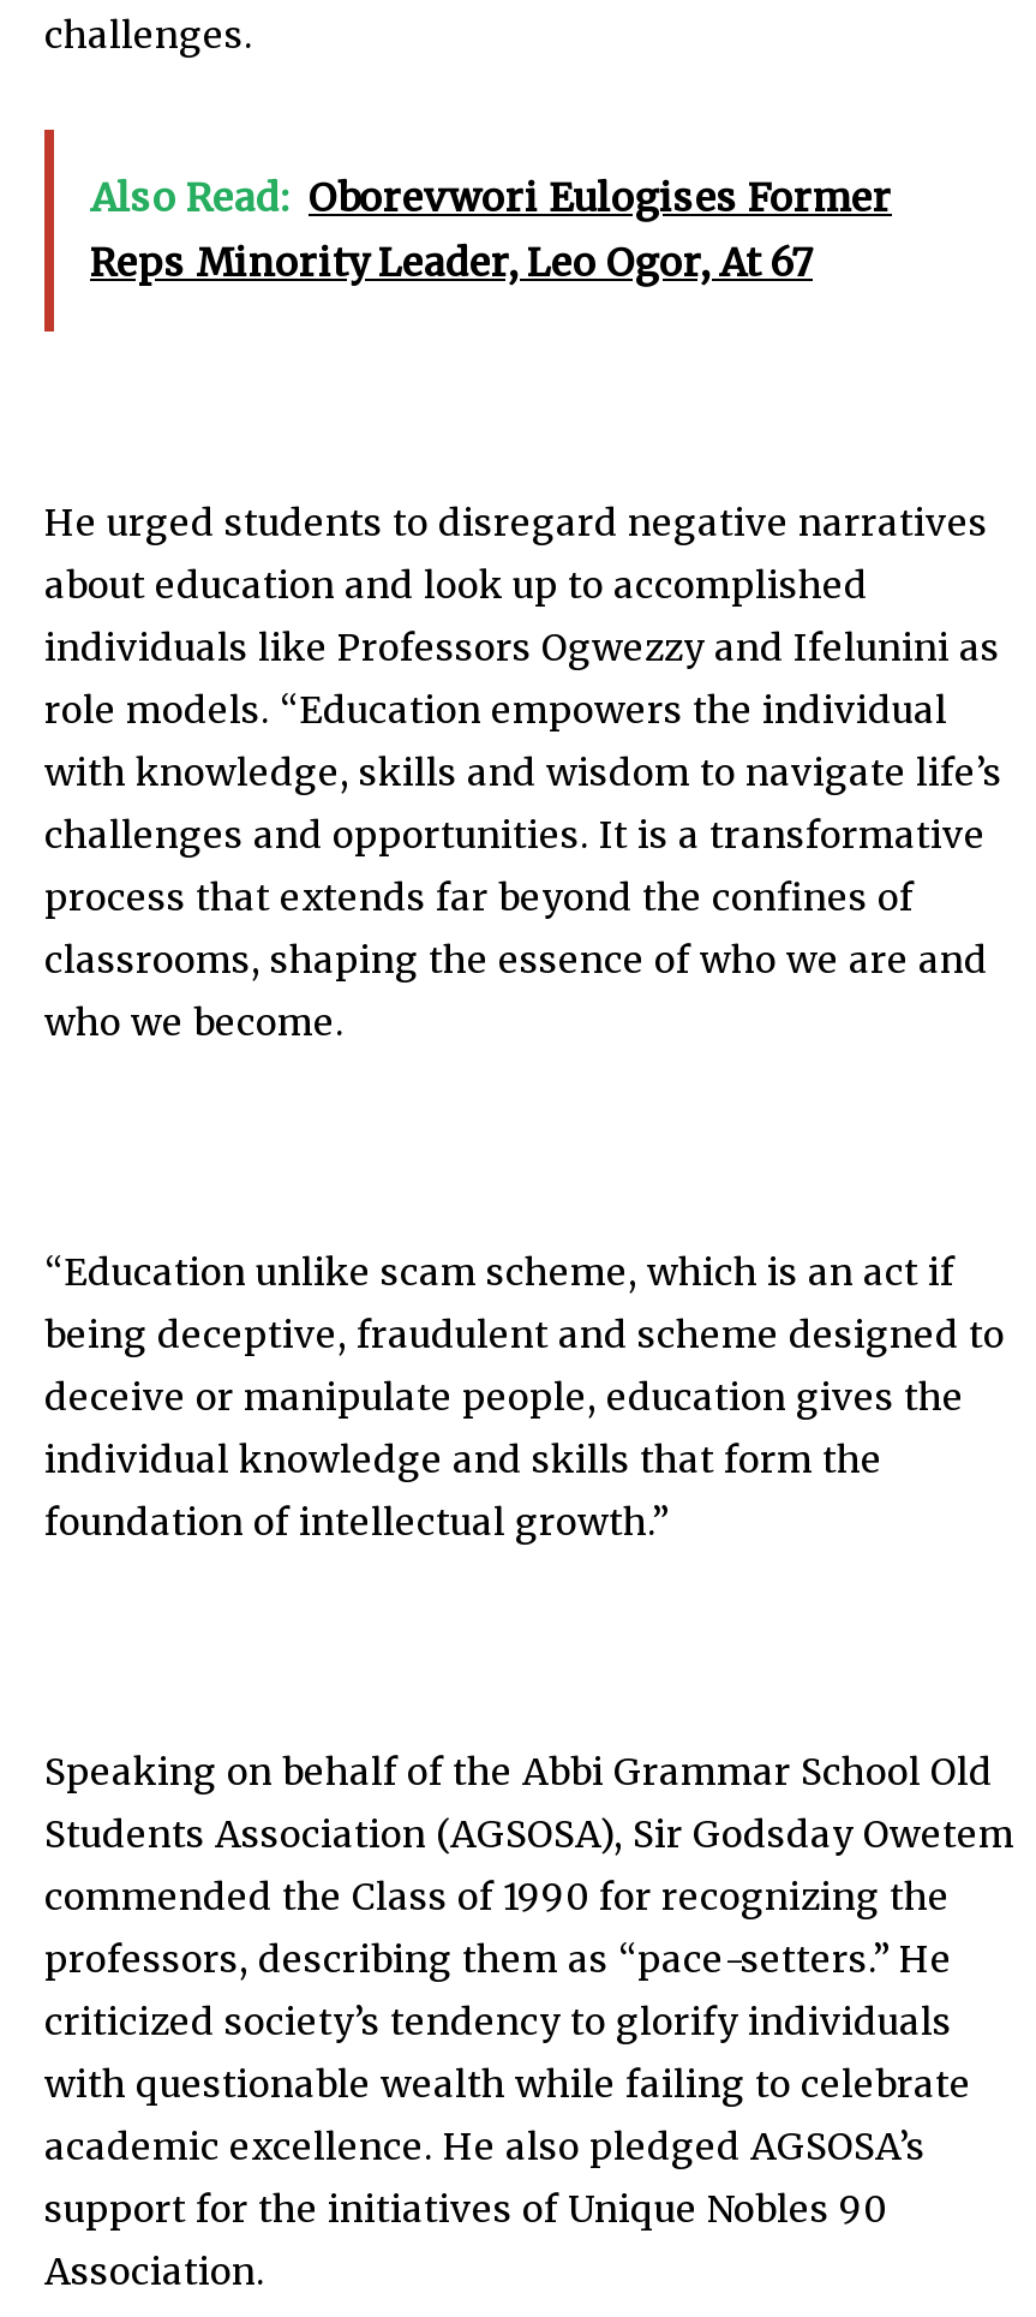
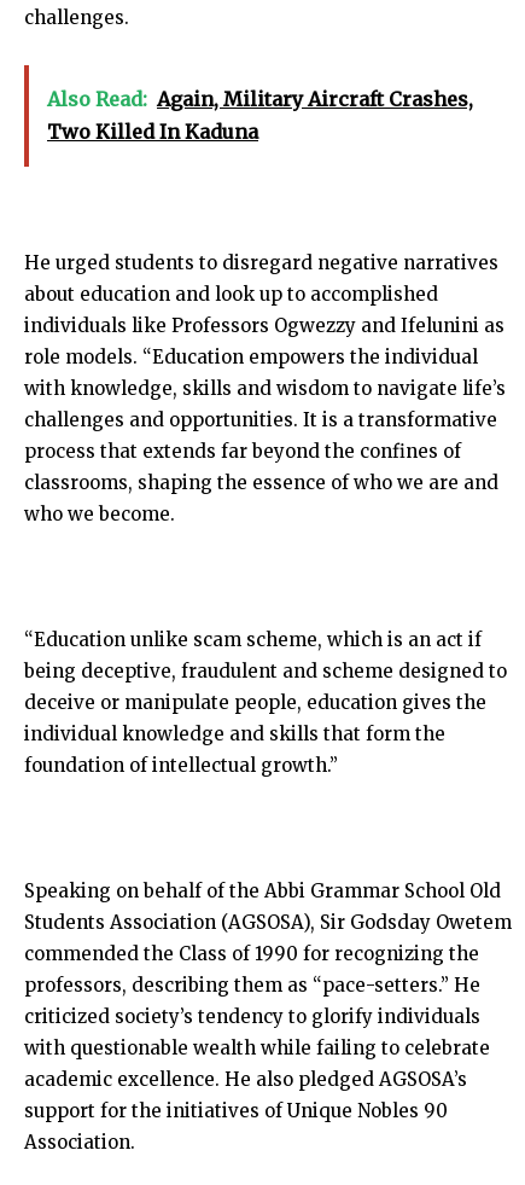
[90,173,892,286] Also Read: Oborevwori Eulogises Former | Reps Minority Leader, Leo Ogor, At 67 -> [47,87,473,144] Also Read: Again, Military Aircraft Crashes, | Two Killed In Kaduna

